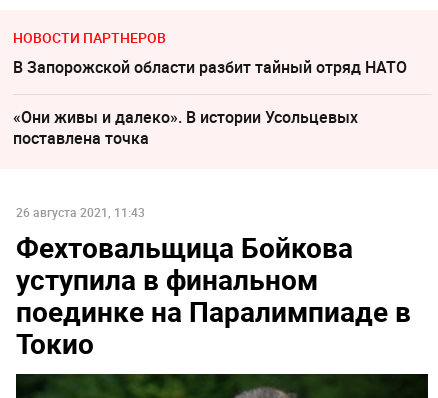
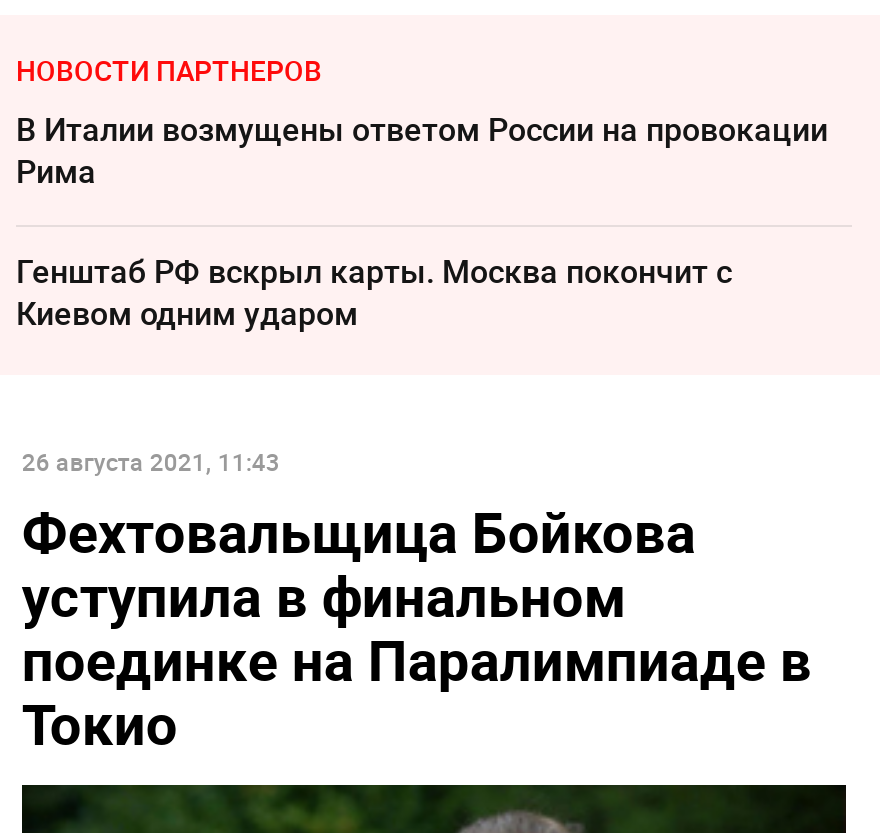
[13,56,407,78] В Запорожской области разбит тайный отряд НАТО -> [16,107,828,193] В Италии возмущены ответом России на провокации | Рима
[13,106,358,149] «Они живы и далеко». В истории Усольцевых | поставлена точка -> [16,249,732,335] Генштаб РФ вскрыл карты. Москва покончит с | Киевом одним ударом

